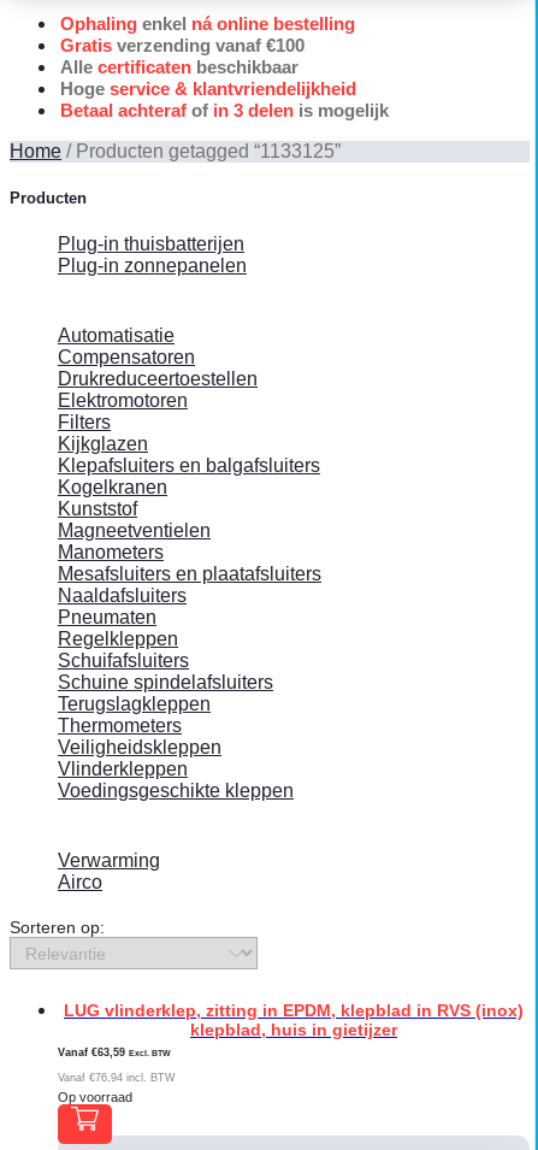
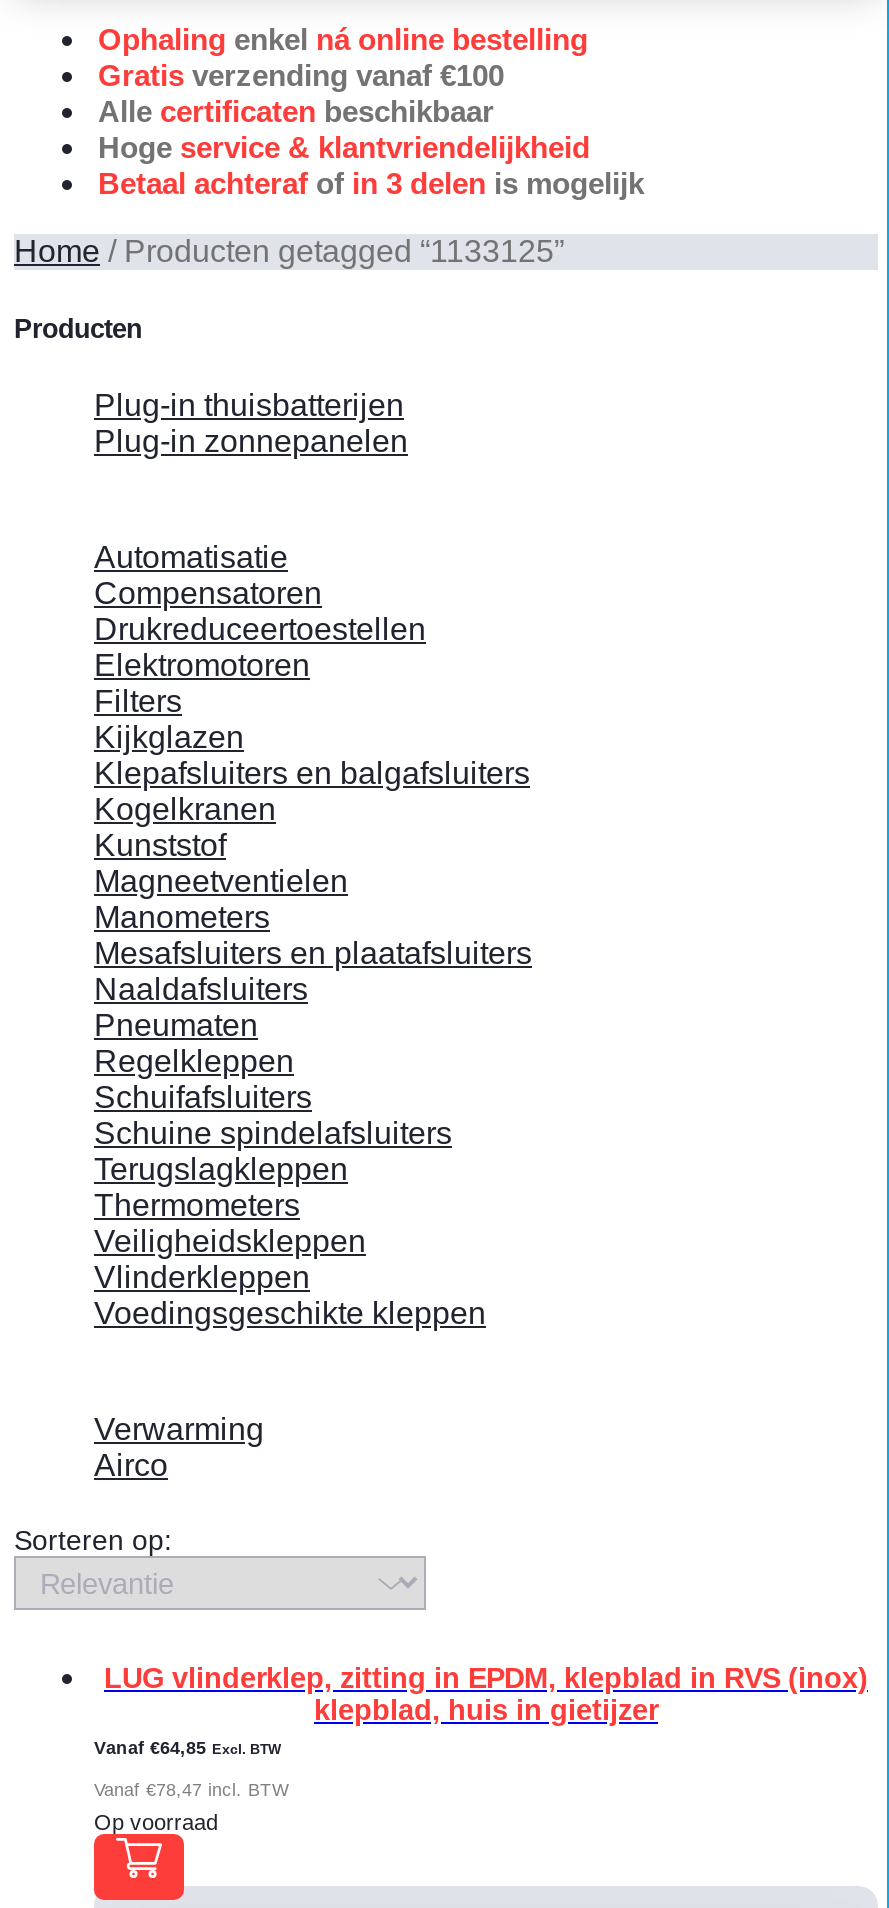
[58,1046,171,1058] Vanaf €63,59 Excl. BTW -> [94,1737,282,1757] Vanaf €64,85 Excl. BTW
[58,1071,176,1083] Vanaf €76,94 incl. BTW -> [94,1779,290,1799] Vanaf €78,47 incl. BTW

